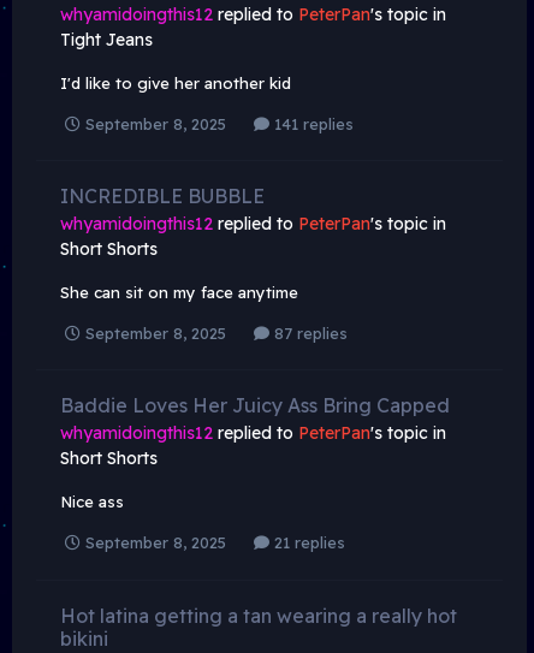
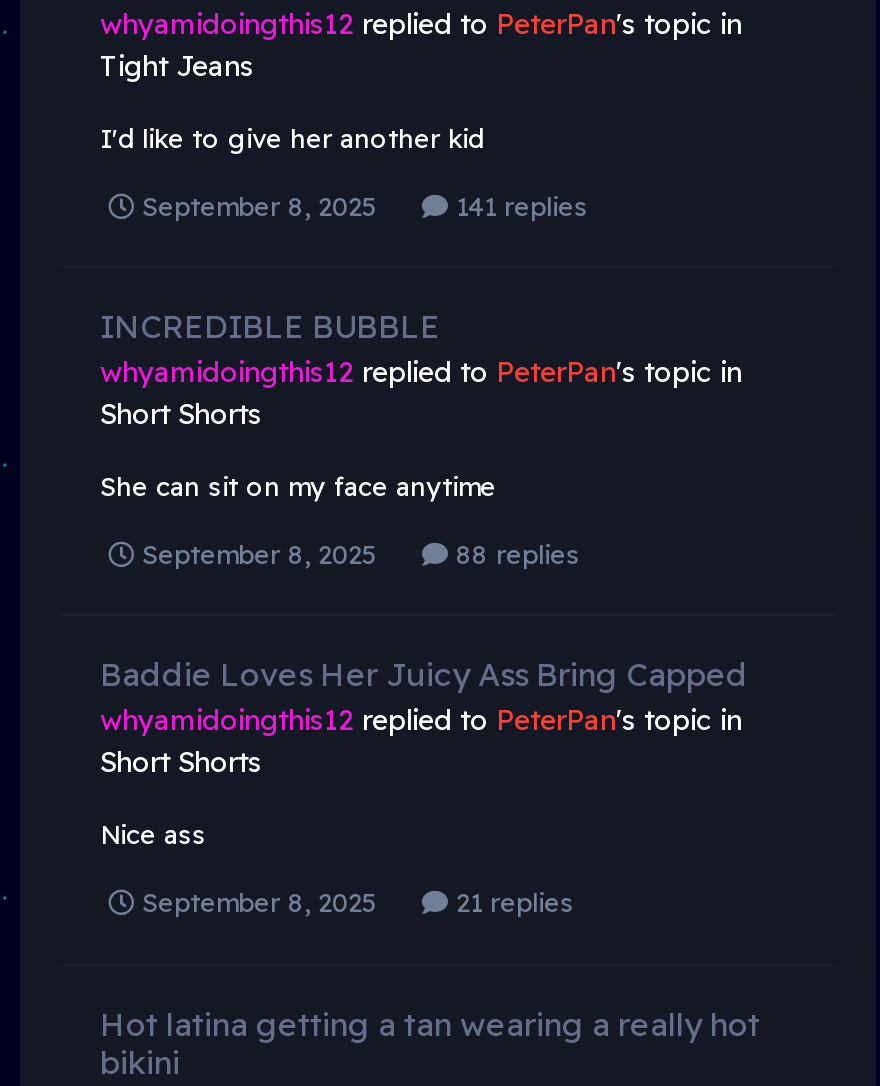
[269,324,348,343] 87 replies -> [448,539,580,571] 88 replies

